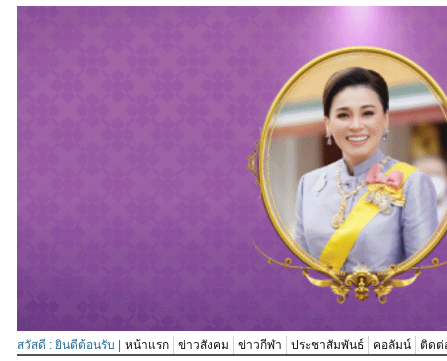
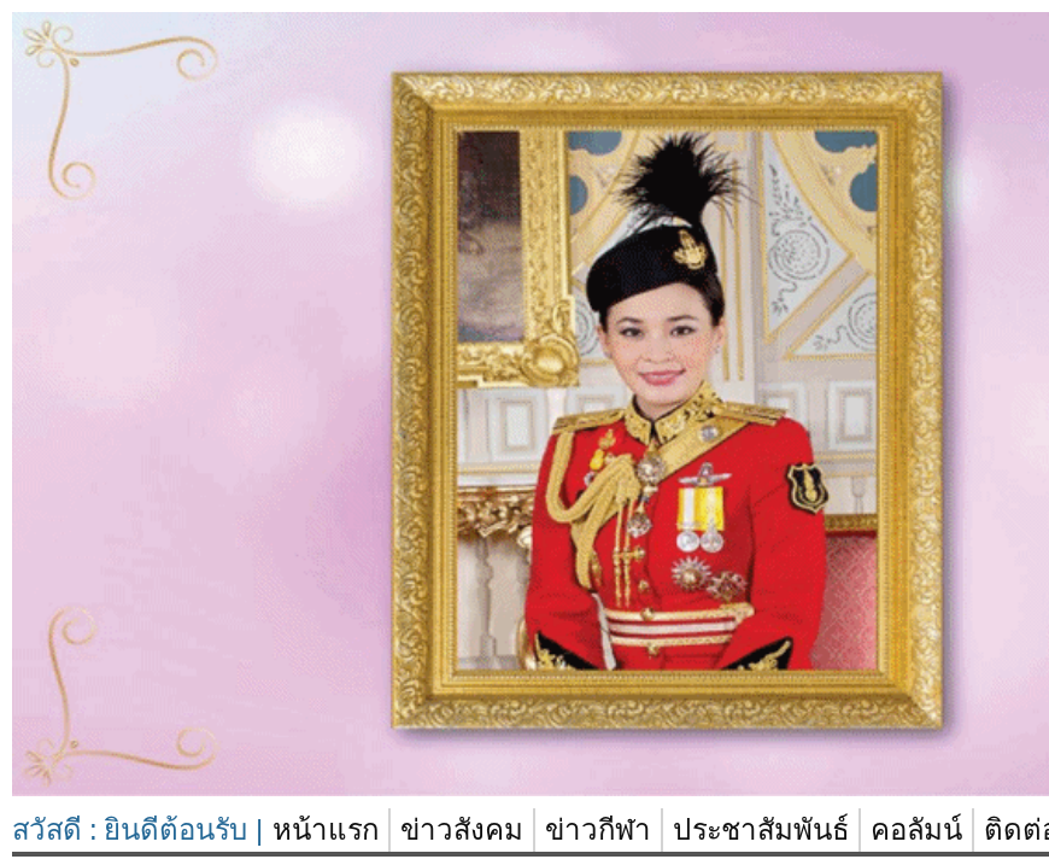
[16,5,444,332] [image] -> [12,12,1042,796] [image]

